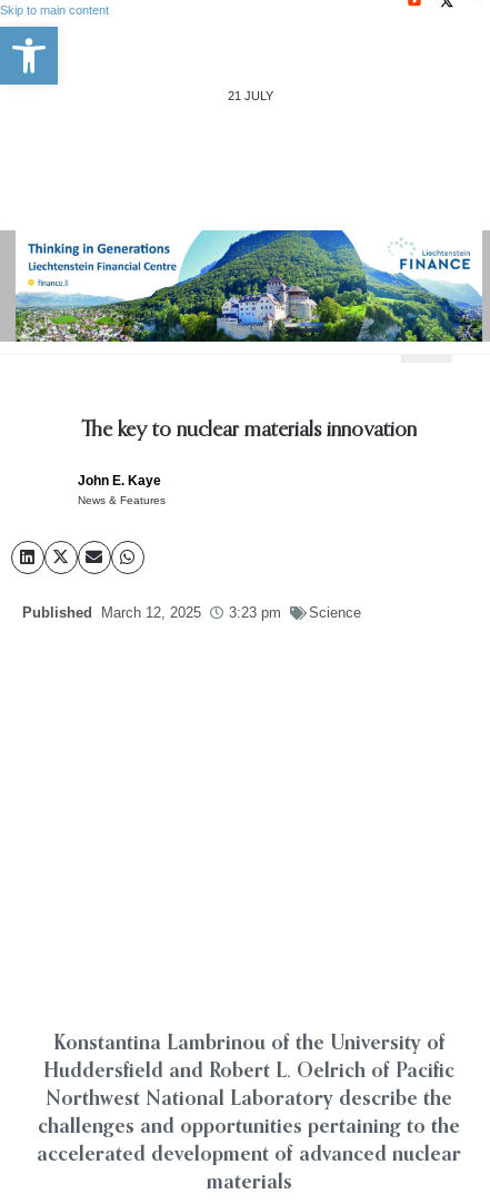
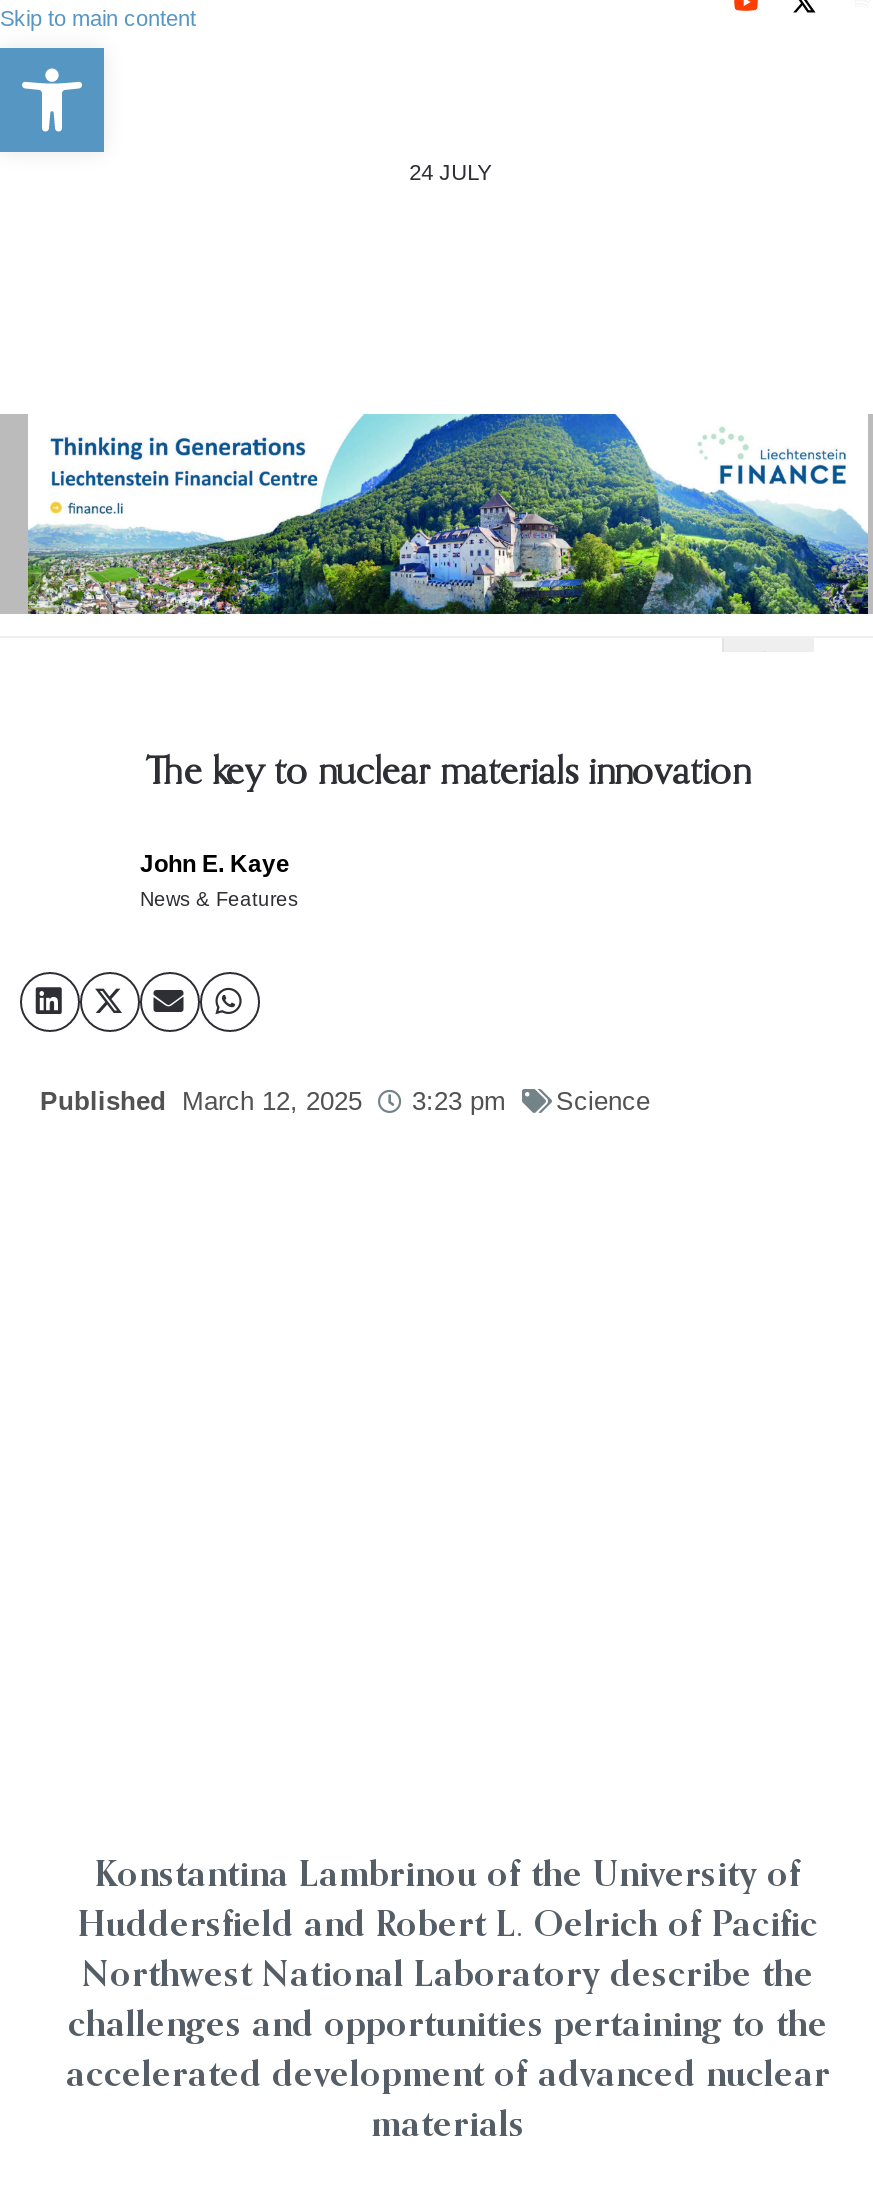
[227,89,273,102] 21 JULY -> [409,160,491,184] 24 JULY

